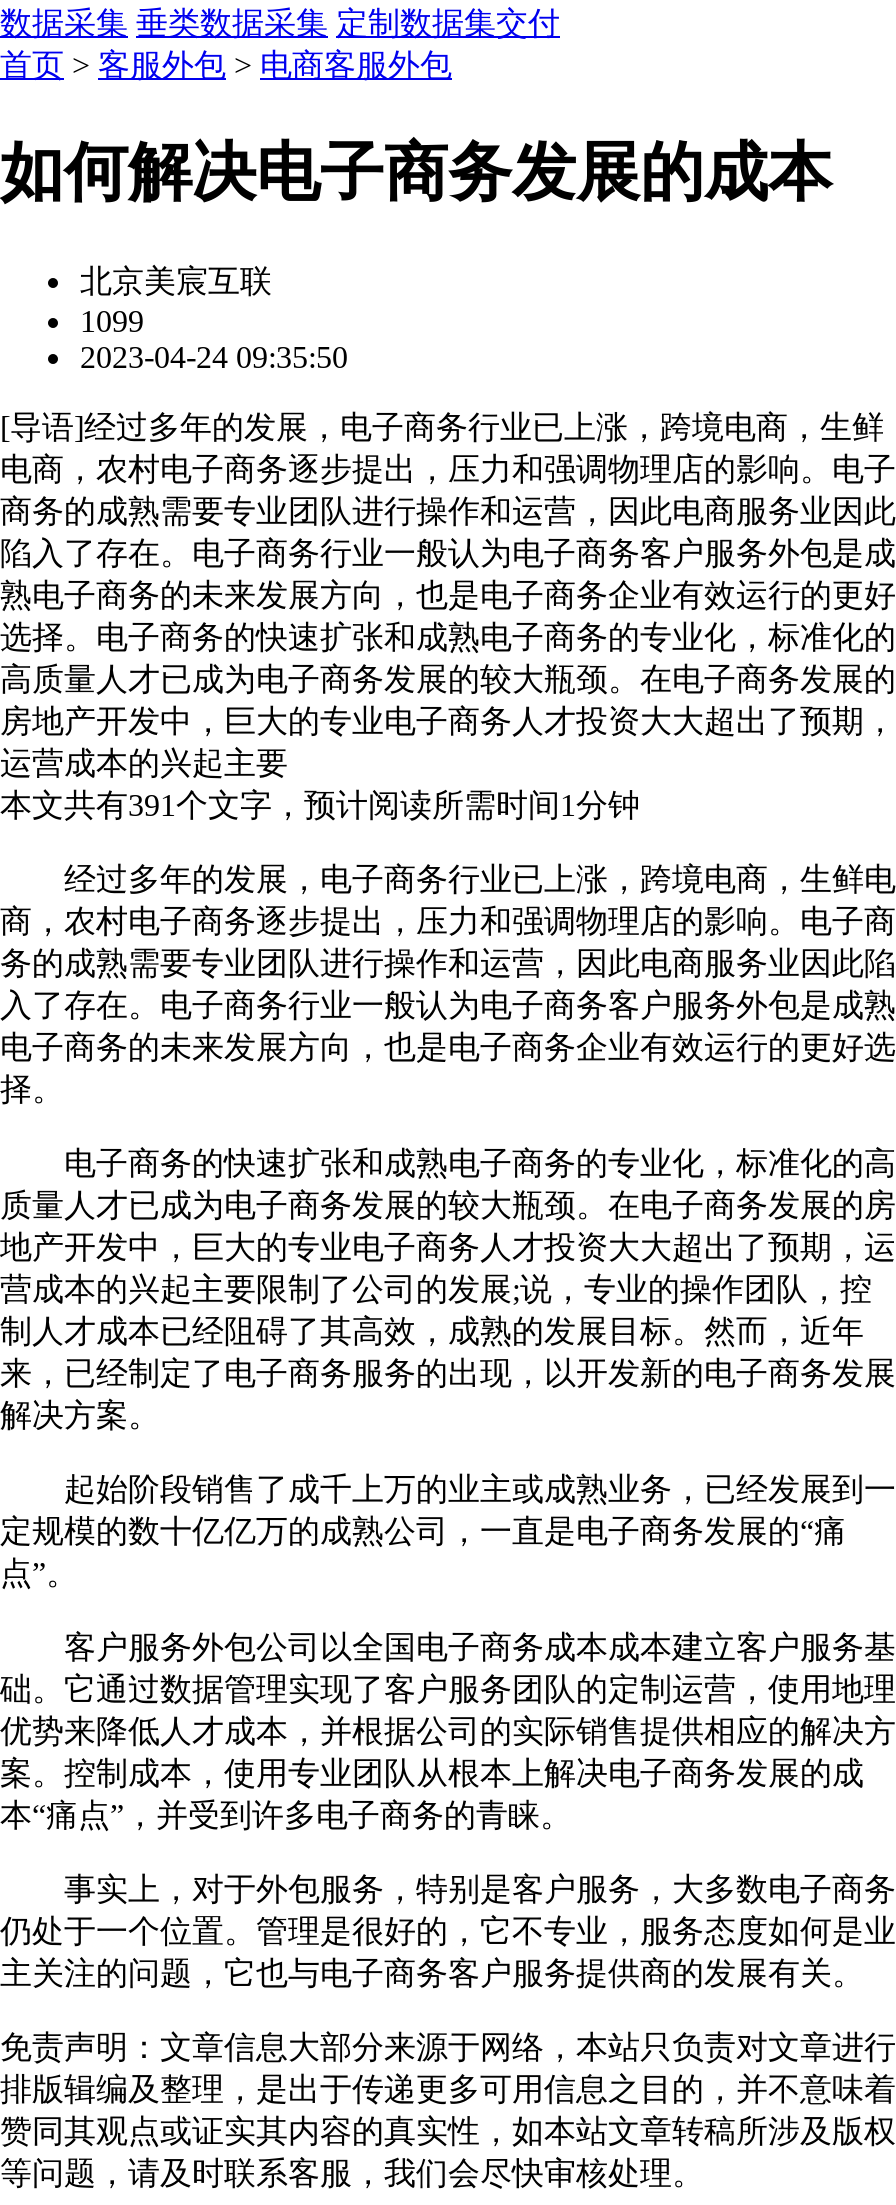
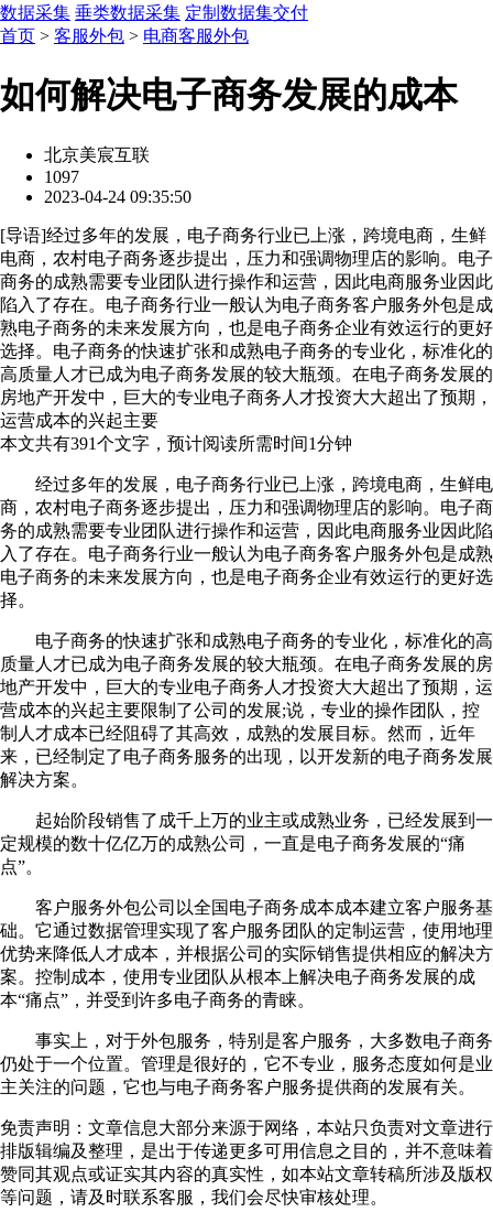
[80,304,144,338] 1099 -> [44,167,79,186] 1097

